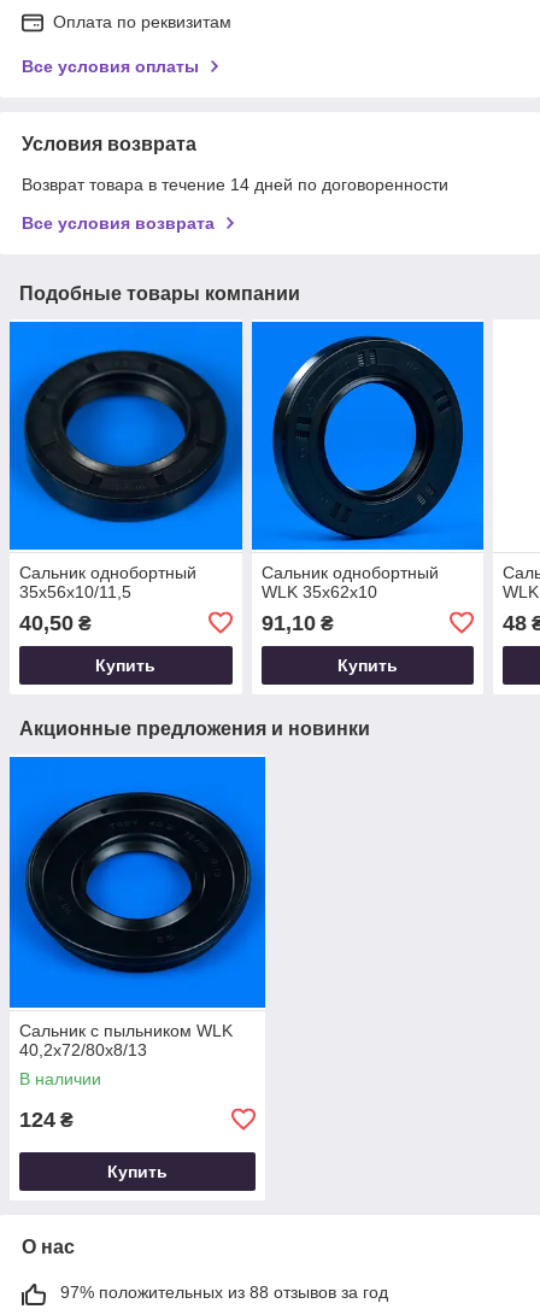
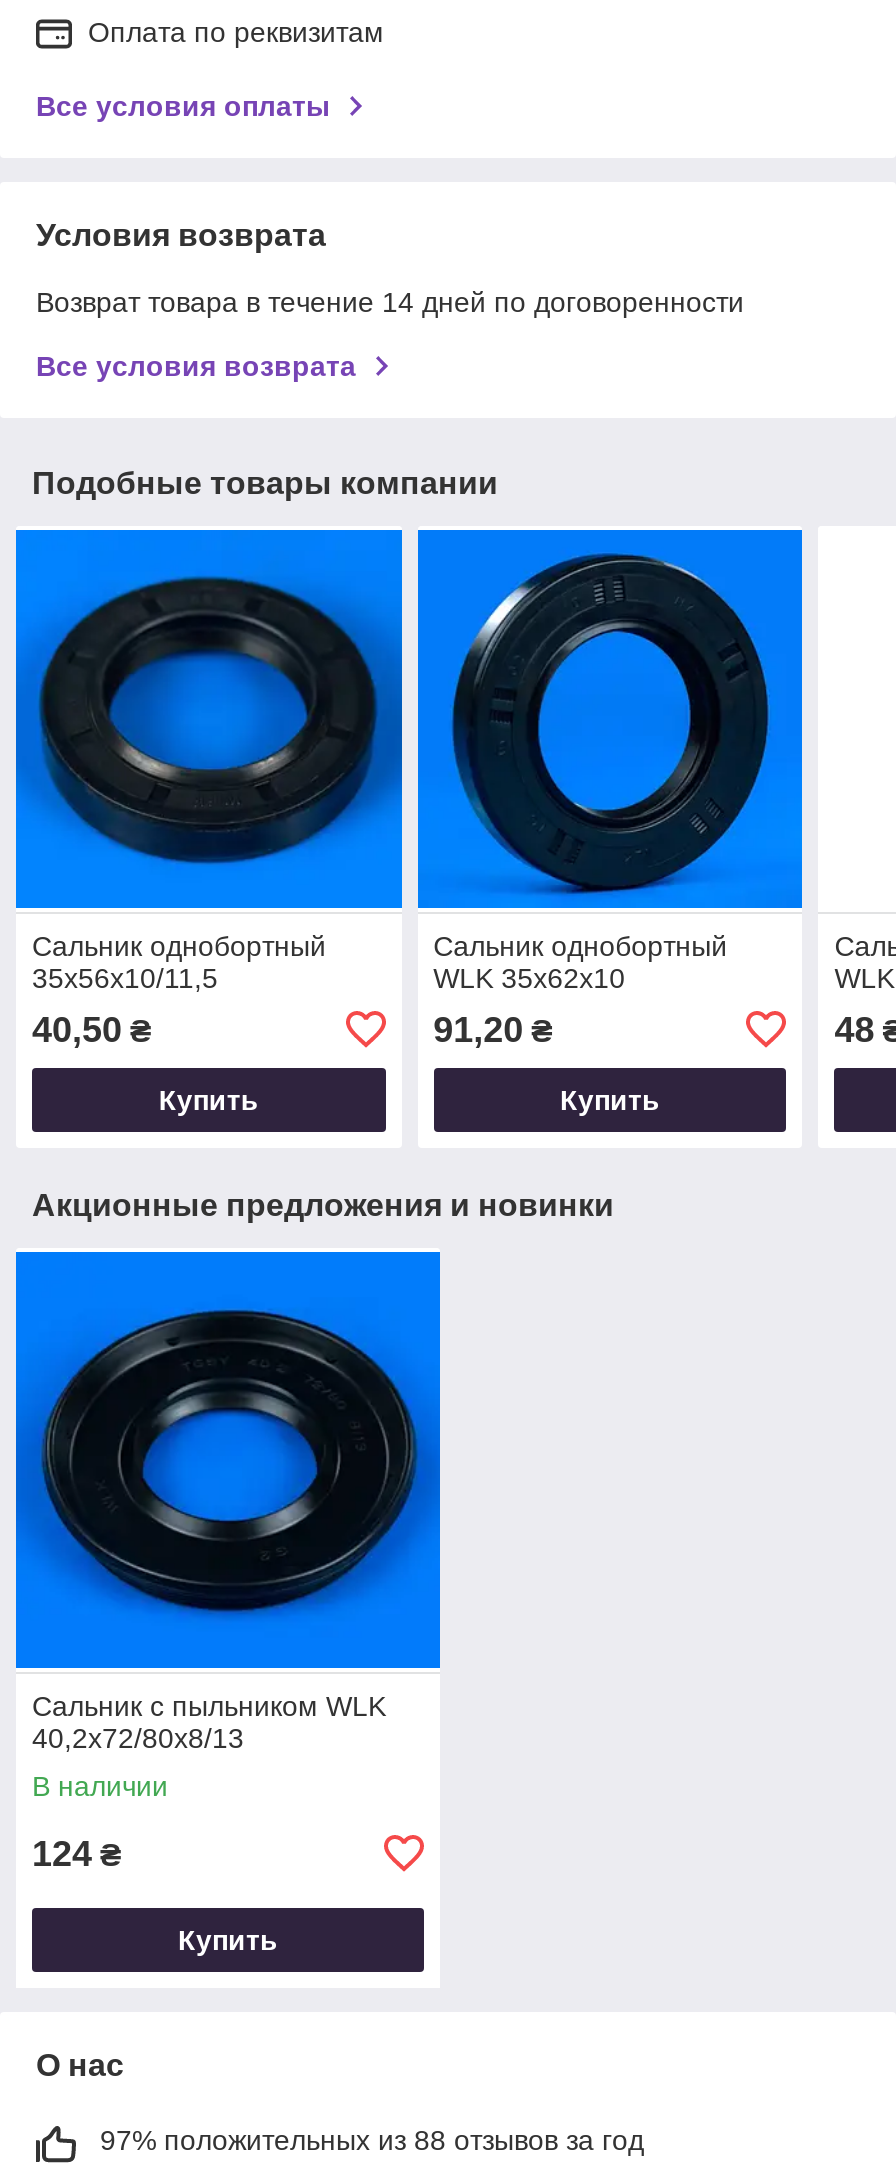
[261,611,333,635] 91,10 ₴ -> [433,1010,553,1050] 91,20 ₴

